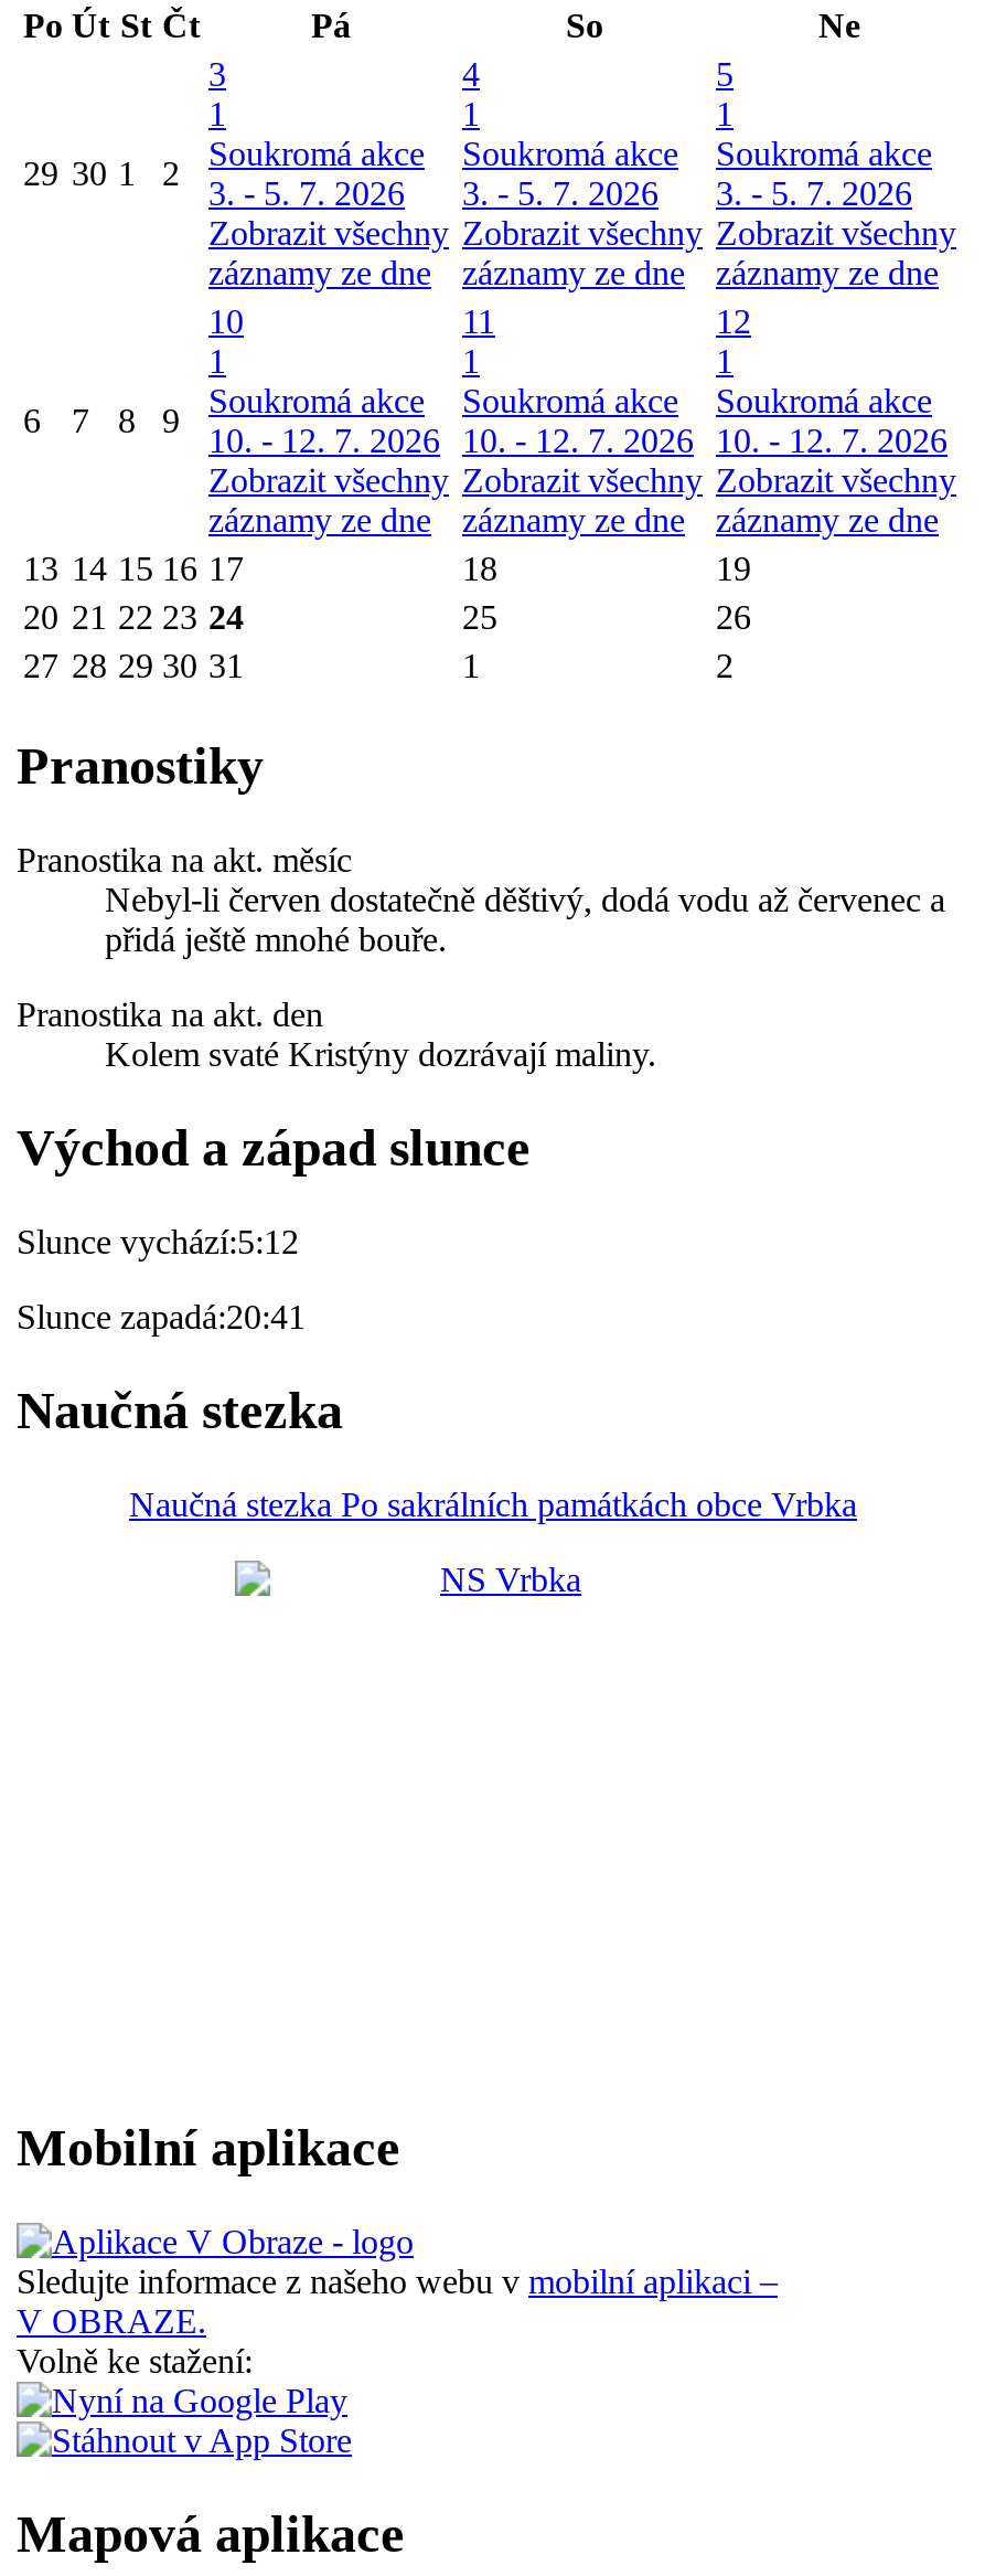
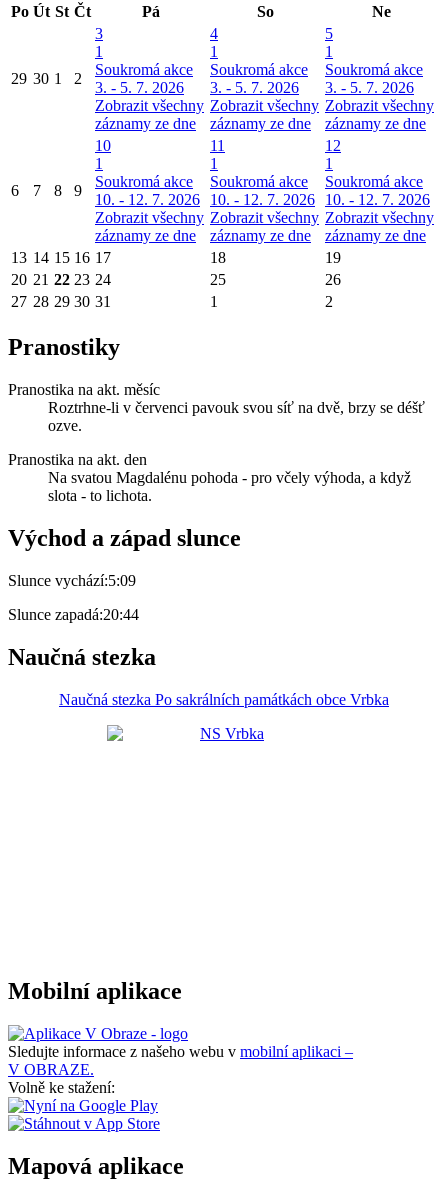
[105,881,945,958] Nebyl-li červen dostatečně děštivý, dodá vodu až červenec a | přidá ještě mnohé bouře. -> [48,399,425,434] Roztrhne-li v červenci pavouk svou síť na dvě, brzy se déšť | ozve.
[105,1035,656,1073] Kolem svaté Kristýny dozrávají maliny. -> [48,469,411,504] Na svatou Magdalénu pohoda - pro včely výhoda, a když | slota - to lichota.
[17,1222,299,1260] Slunce vychází:5:12 -> [8,572,136,589] Slunce vychází:5:09
[17,1297,306,1335] Slunce zapadá:20:41 -> [8,606,139,623] Slunce zapadá:20:44

